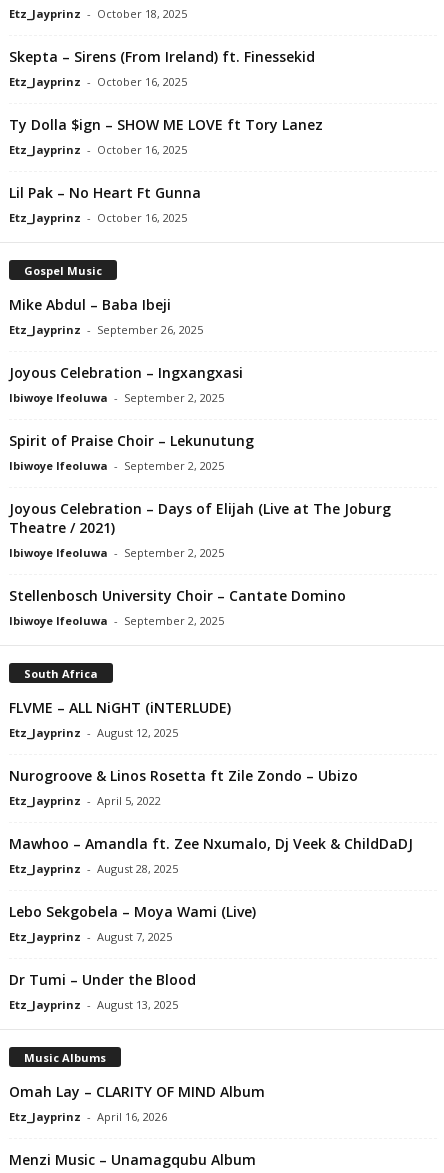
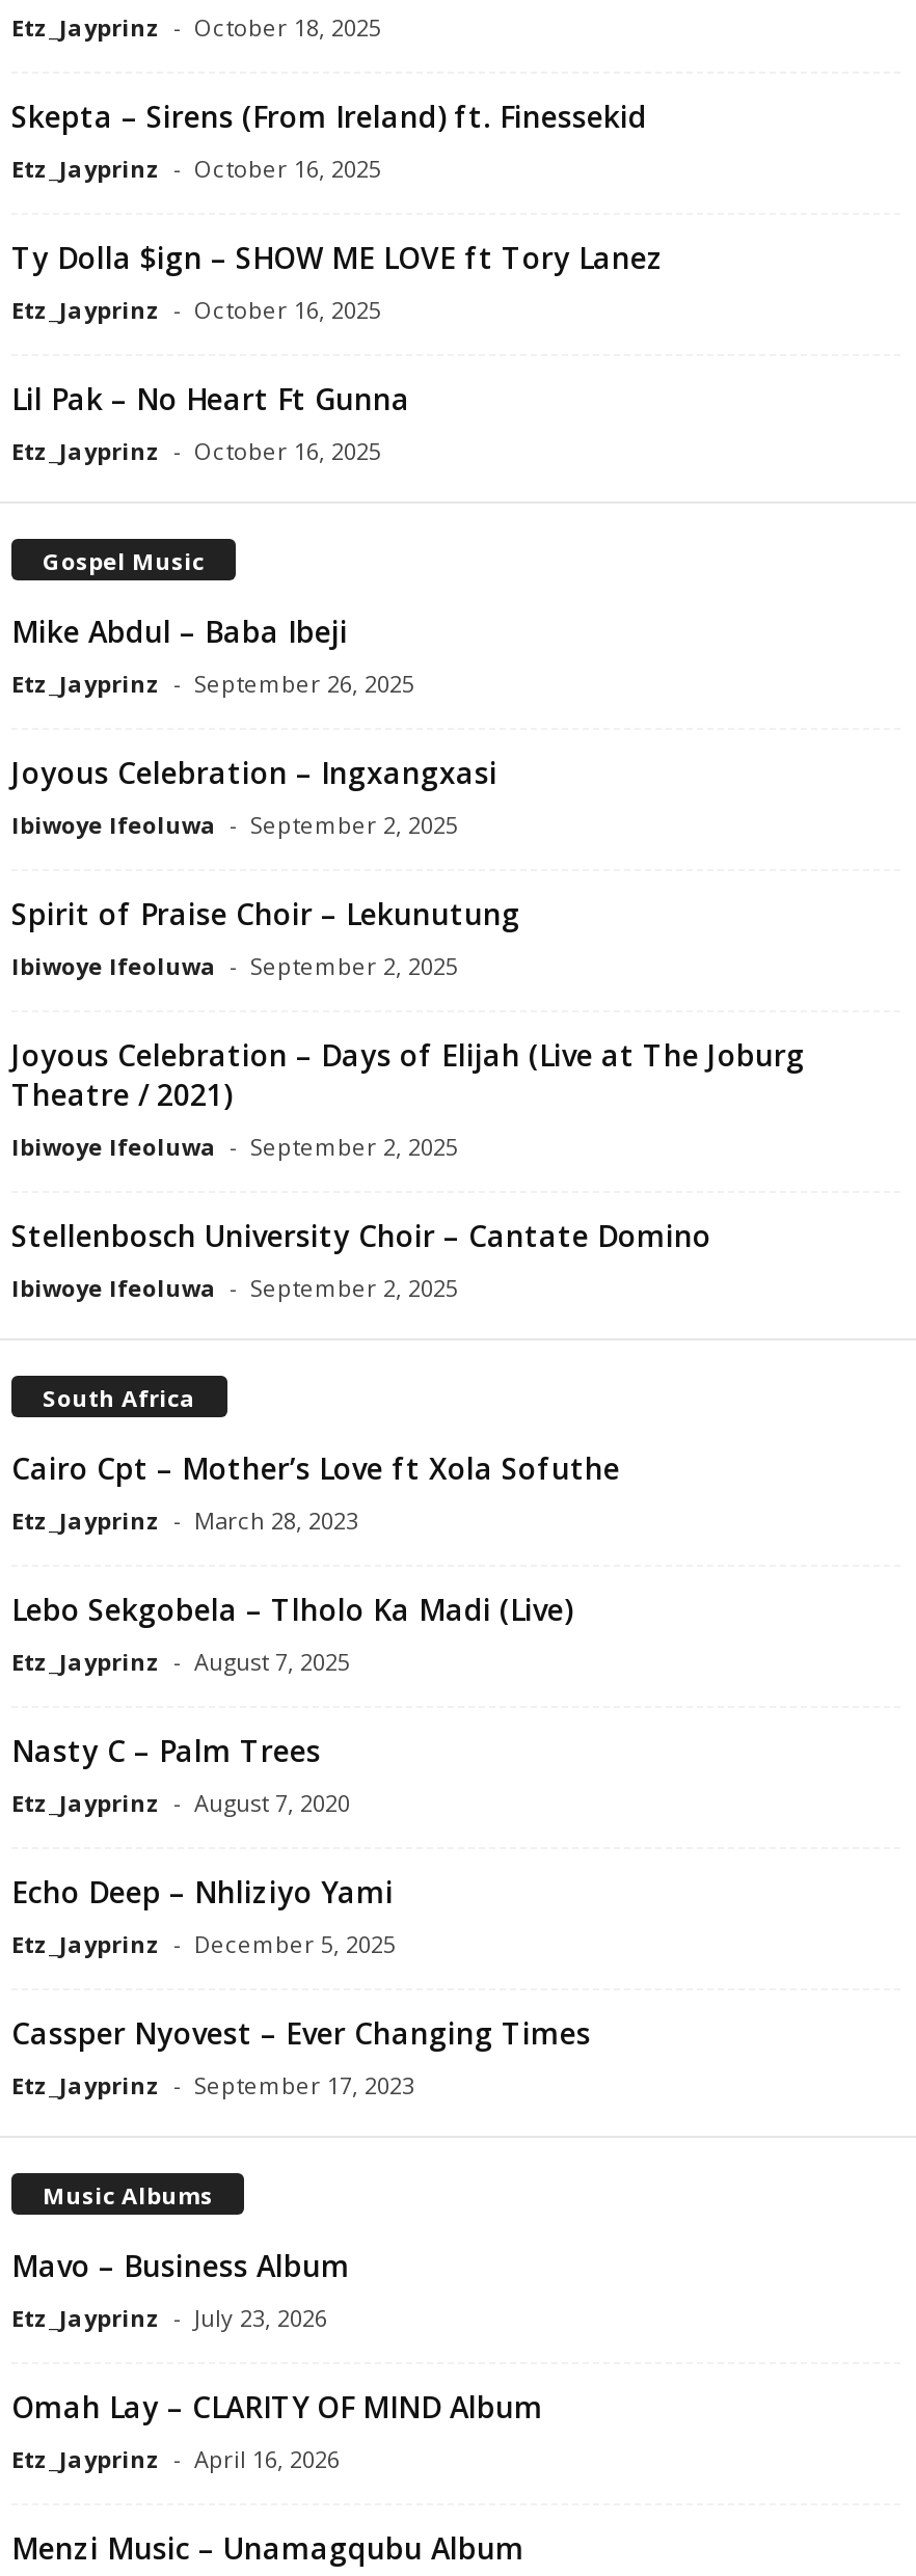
[9,698,413,921] FLVME – ALL NiGHT (iNTERLUDE) | Etz_Jayprinz - August 12, 2025 | Nurogroove & Linos Rosetta ft Zile Zondo – Ubizo | Etz_Jayprinz - April 5, 2022 | Mawhoo – Amandla ft. Zee Nxumalo, Dj Veek & ChildDaDJ | Etz_Jayprinz - August 28, 2025 | Lebo Sekgobela – Moya Wami (Live) -> [11,1448,620,1629] Cairo Cpt – Mother’s Love ft Xola Sofuthe | Etz_Jayprinz - March 28, 2023 | Lebo Sekgobela – Tlholo Ka Madi (Live)
moved [9,929,172,944] -> [11,1645,350,1676]: Etz_Jayprinz - August 7, 2025
[9,970,196,1012] Dr Tumi – Under the Blood | Etz_Jayprinz - August 13, 2025 -> [11,1730,591,2100] Nasty C – Palm Trees | Etz_Jayprinz - August 7, 2020 | Echo Deep – Nhliziyo Yami | Etz_Jayprinz - December 5, 2025 | Cassper Nyovest – Ever Changing Times | Etz_Jayprinz - September 17, 2023
none -> [11,2245,350,2332] Mavo – Business Album | Etz_Jayprinz - July 23, 2026

